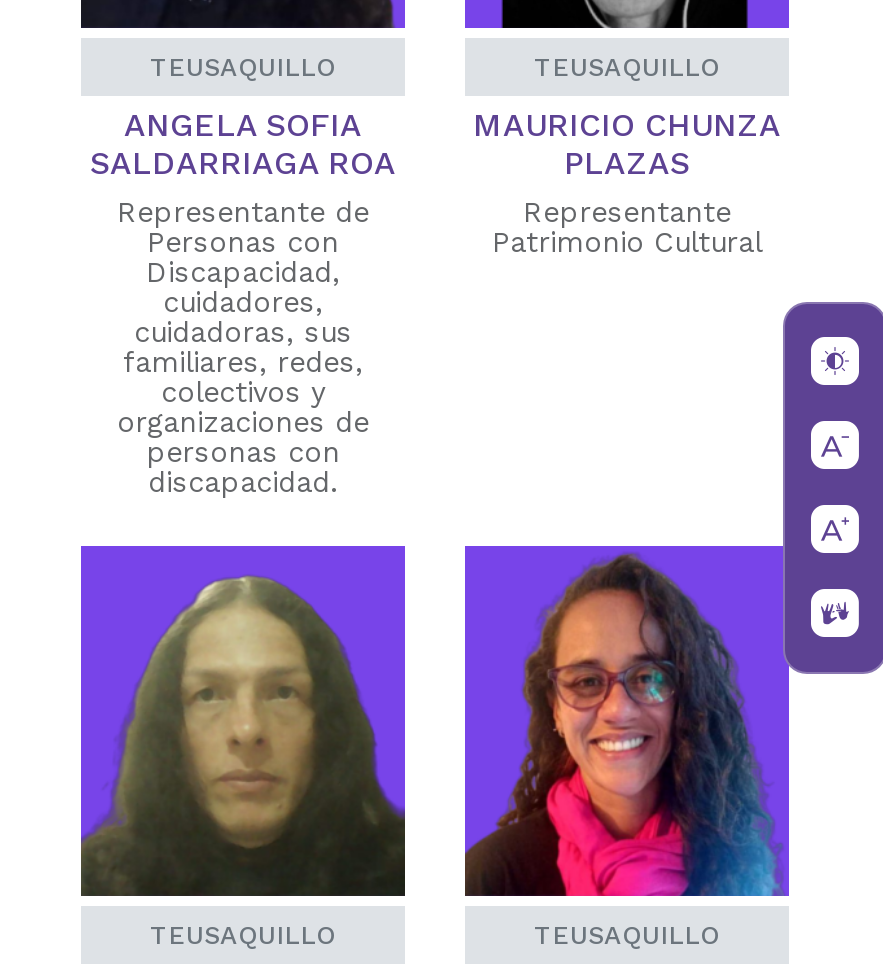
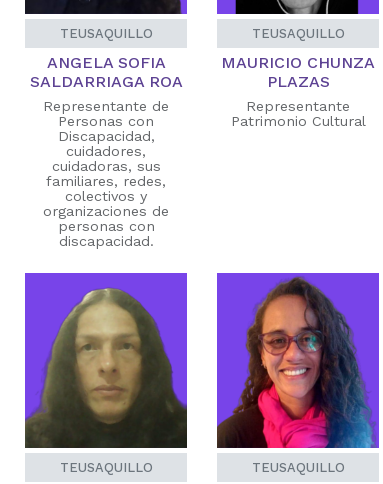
[781,300,877,676] [image] -> none

